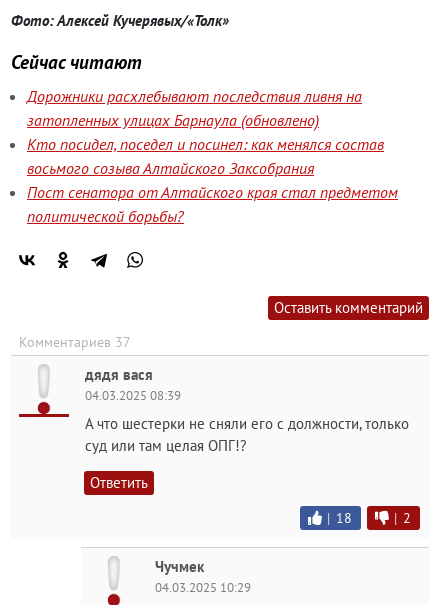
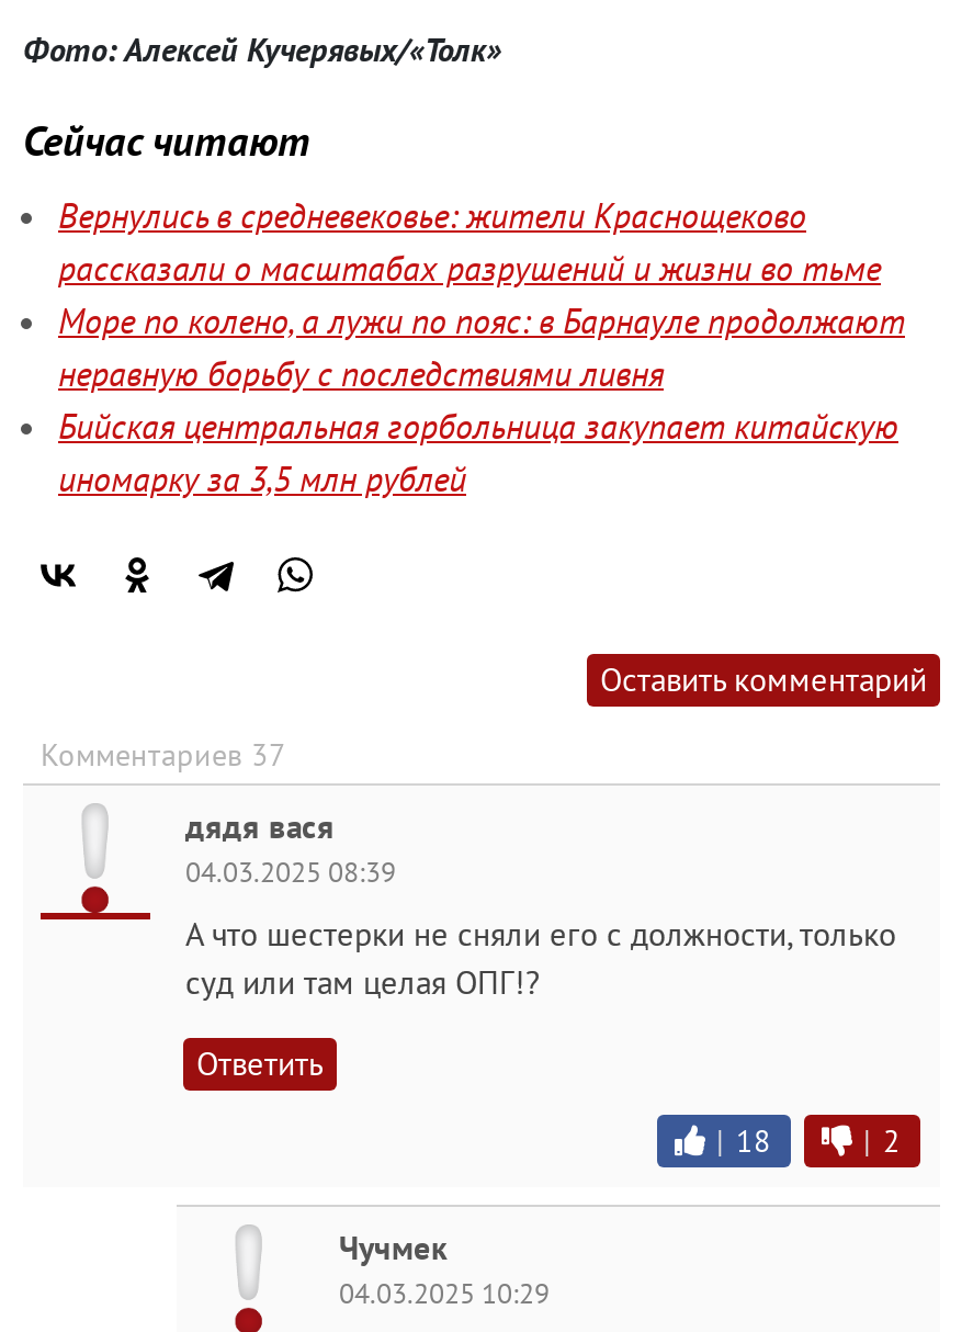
[27,86,398,226] Дорожники расхлебывают последствия ливня на | затопленных улицах Барнаула (обновлено) | Кто посидел, поседел и посинел: как менялся состав | восьмого созыва Алтайского Заксобрания | Пост сенатора от Алтайского края стал предметом | политической борьбы? -> [58,193,905,501] Вернулись в средневековье: жители Краснощеково | рассказали о масштабах разрушений и жизни во тьме | Море по колено, а лужи по пояс: в Барнауле продолжают | неравную борьбу с последствиями ливня | Бийская центральная горбольница закупает китайскую | иномарку за 3,5 млн рублей

